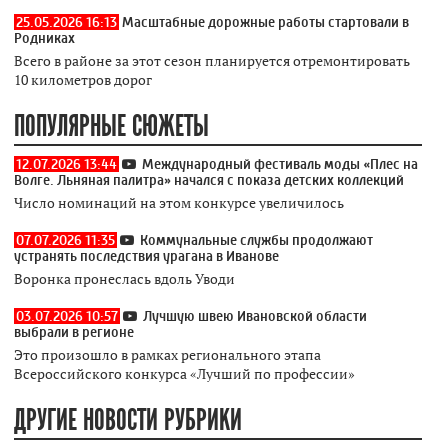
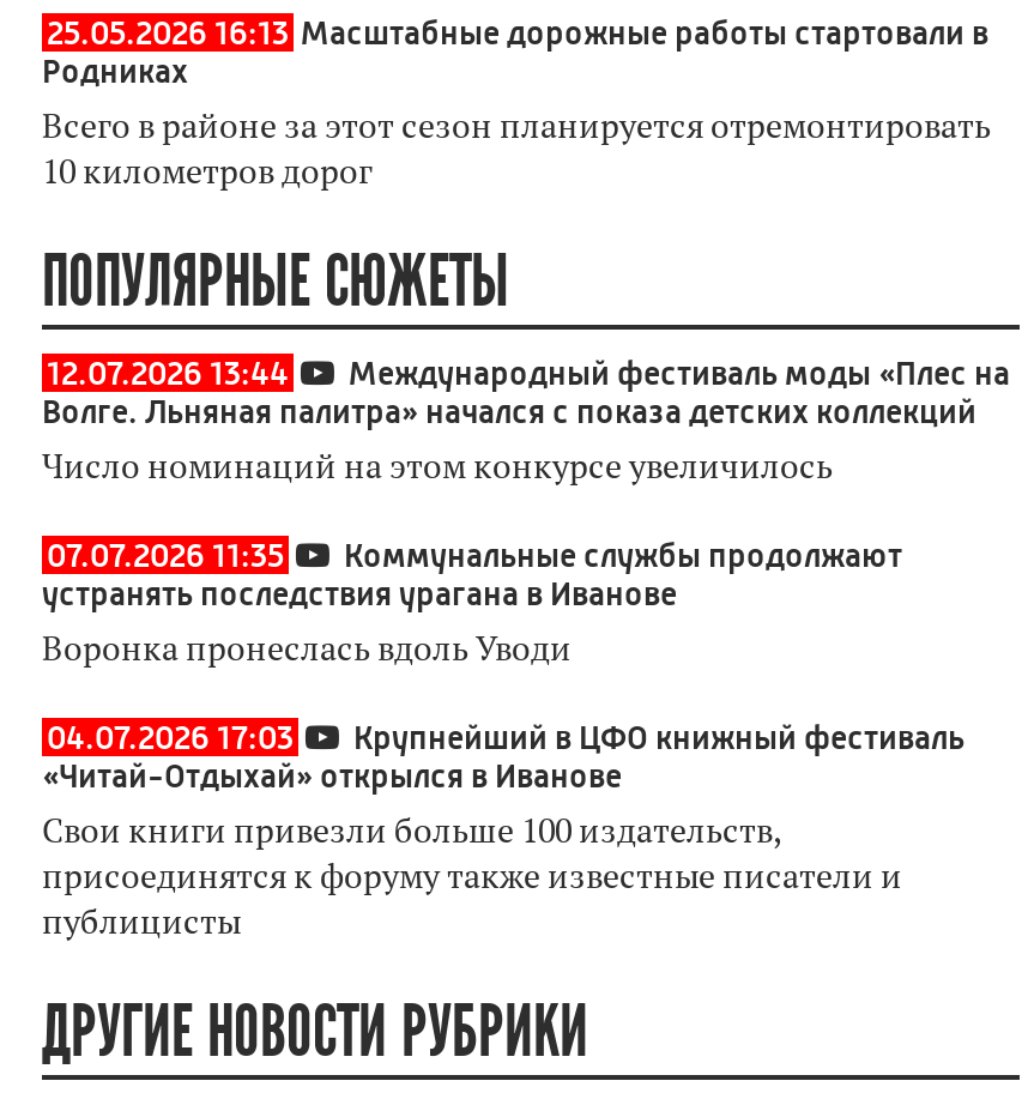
[14,308,367,383] 03.07.2026 10:57 | Лучшую швею Ивановской области | выбрали в регионе | Это произошло в рамках регионального этапа | Всероссийского конкурса «Лучший по профессии» -> [42,717,964,942] 04.07.2026 17:03 | Крупнейший в ЦФО книжный фестиваль | «Читай-Отдыхай» открылся в Иванове | Свои книги привезли больше 100 издательств, | присоединятся к форуму также известные писатели и | публицисты

